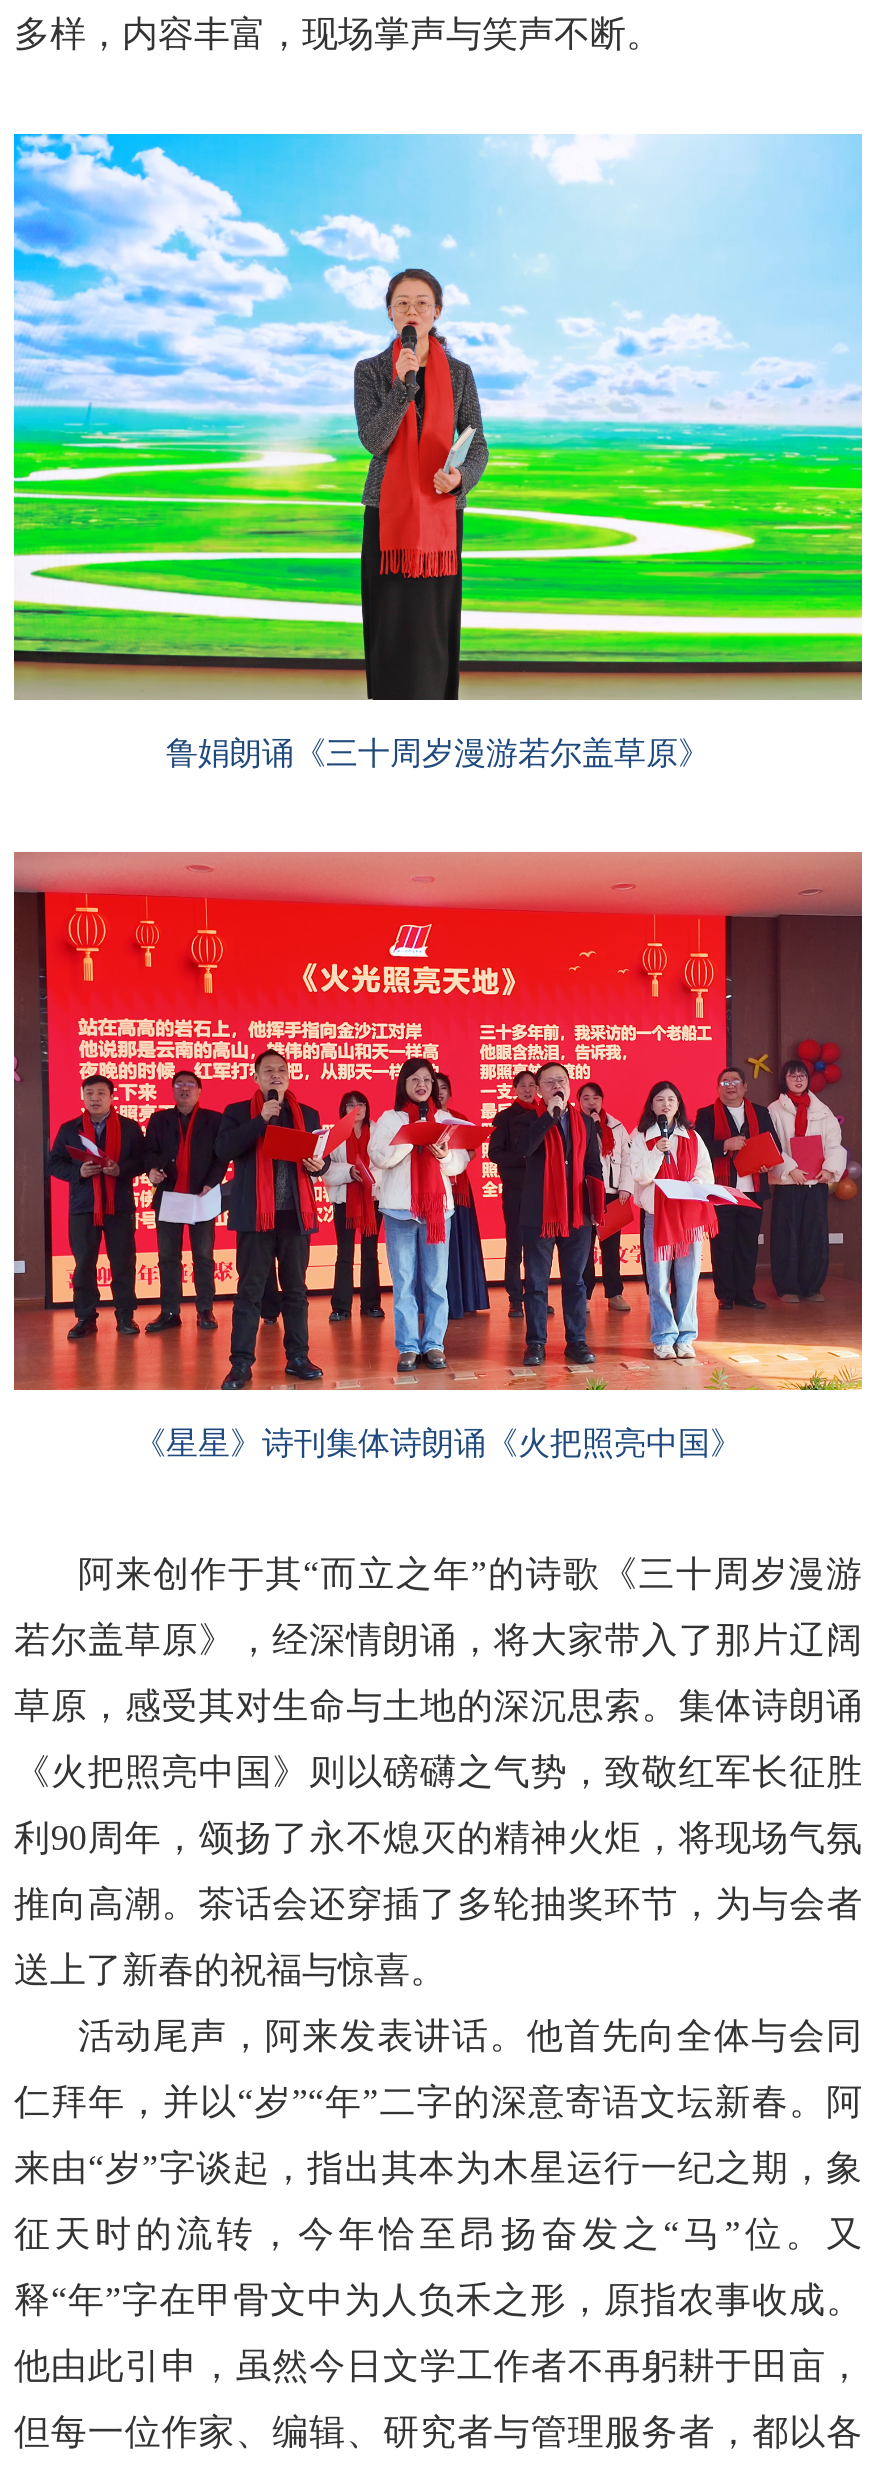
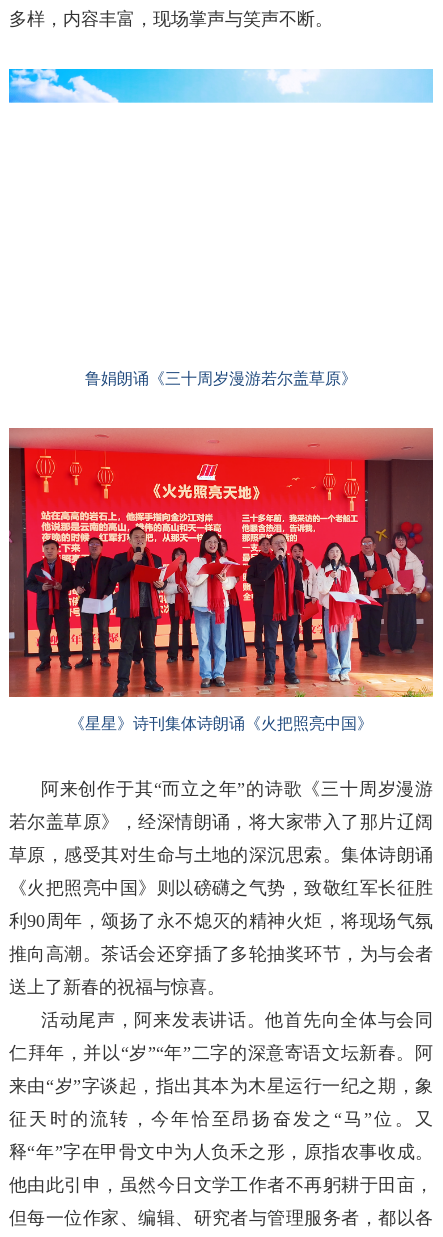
[12,202,864,702] [image] -> none

